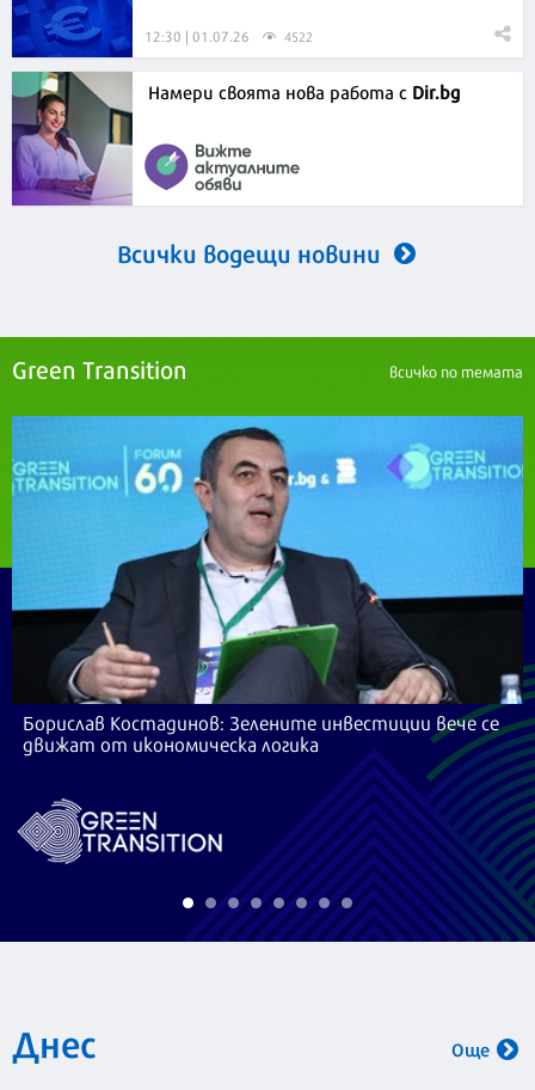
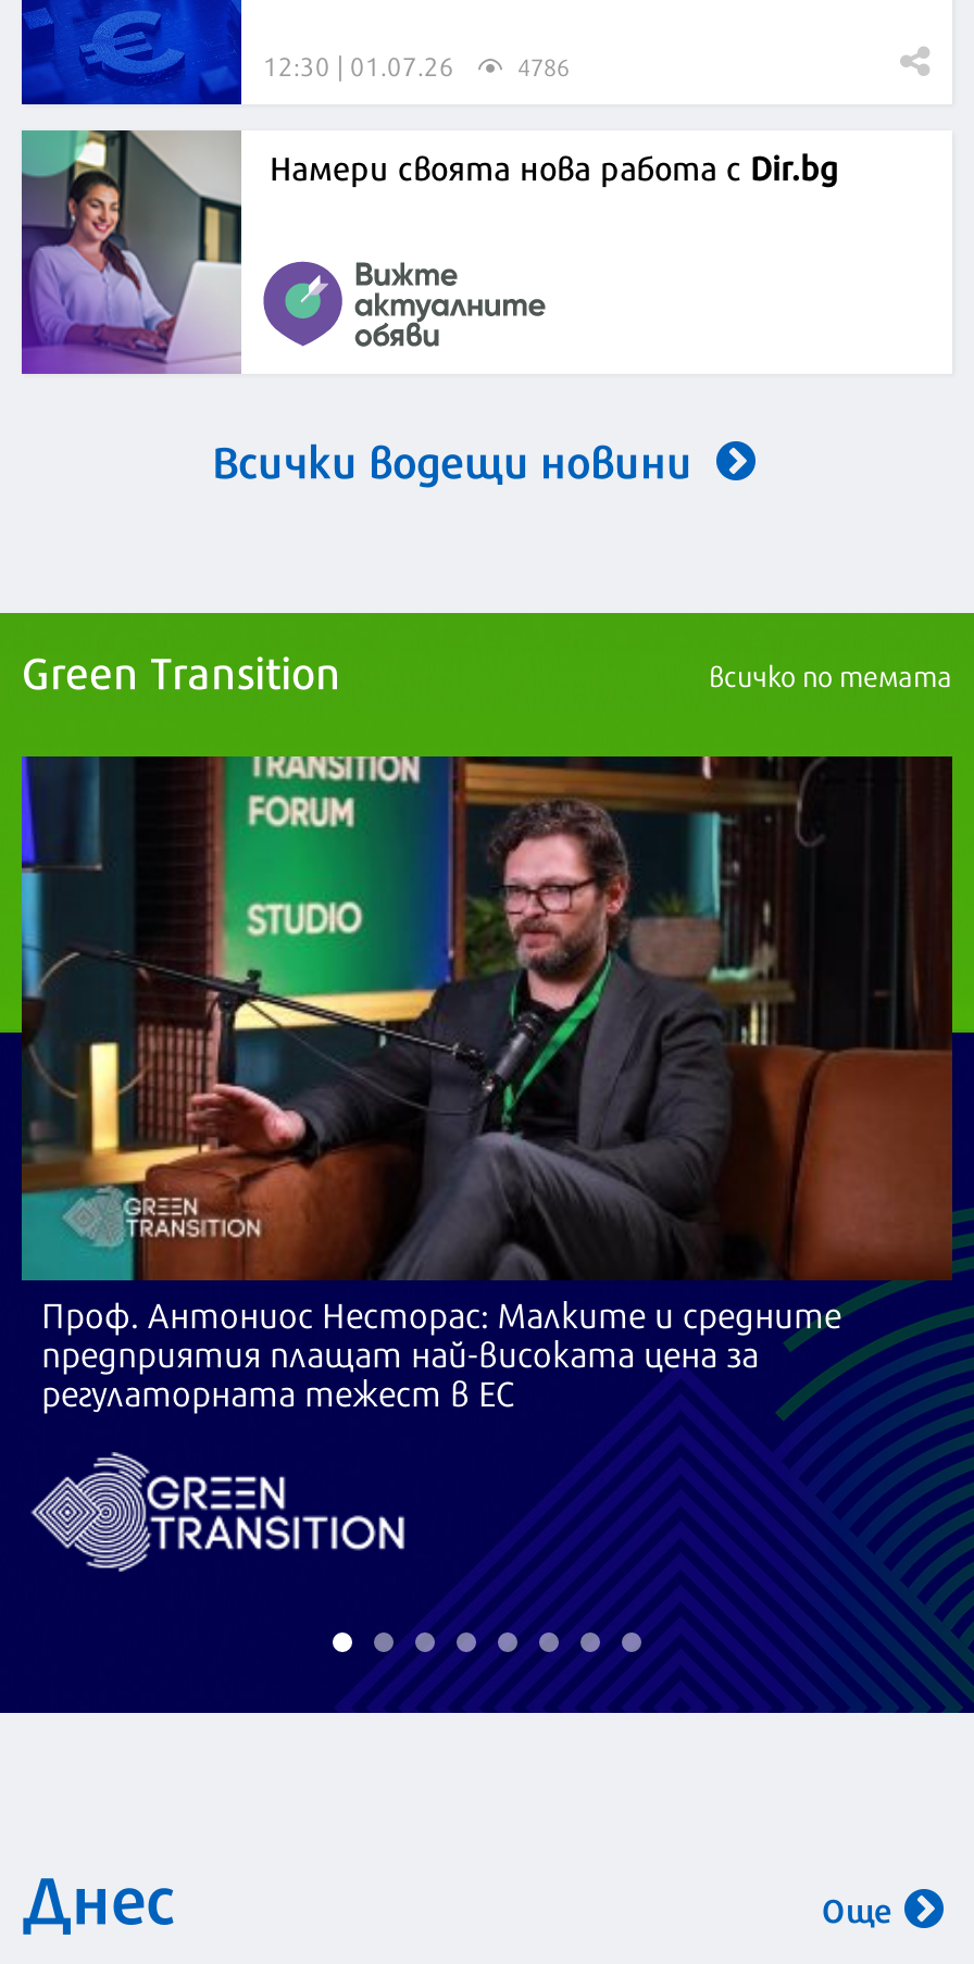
[284,26,313,45] 4522 -> [517,47,570,82] 4786
[11,415,524,758] [image] | Борислав Костадинов: Зелените инвестиции вече се | движат от икономическа логика -> [20,754,954,1417] [image] | Проф. Антониос Несторас: Малките и средните | предприятия плащат най-високата цена за | регулаторната тежест в ЕС

